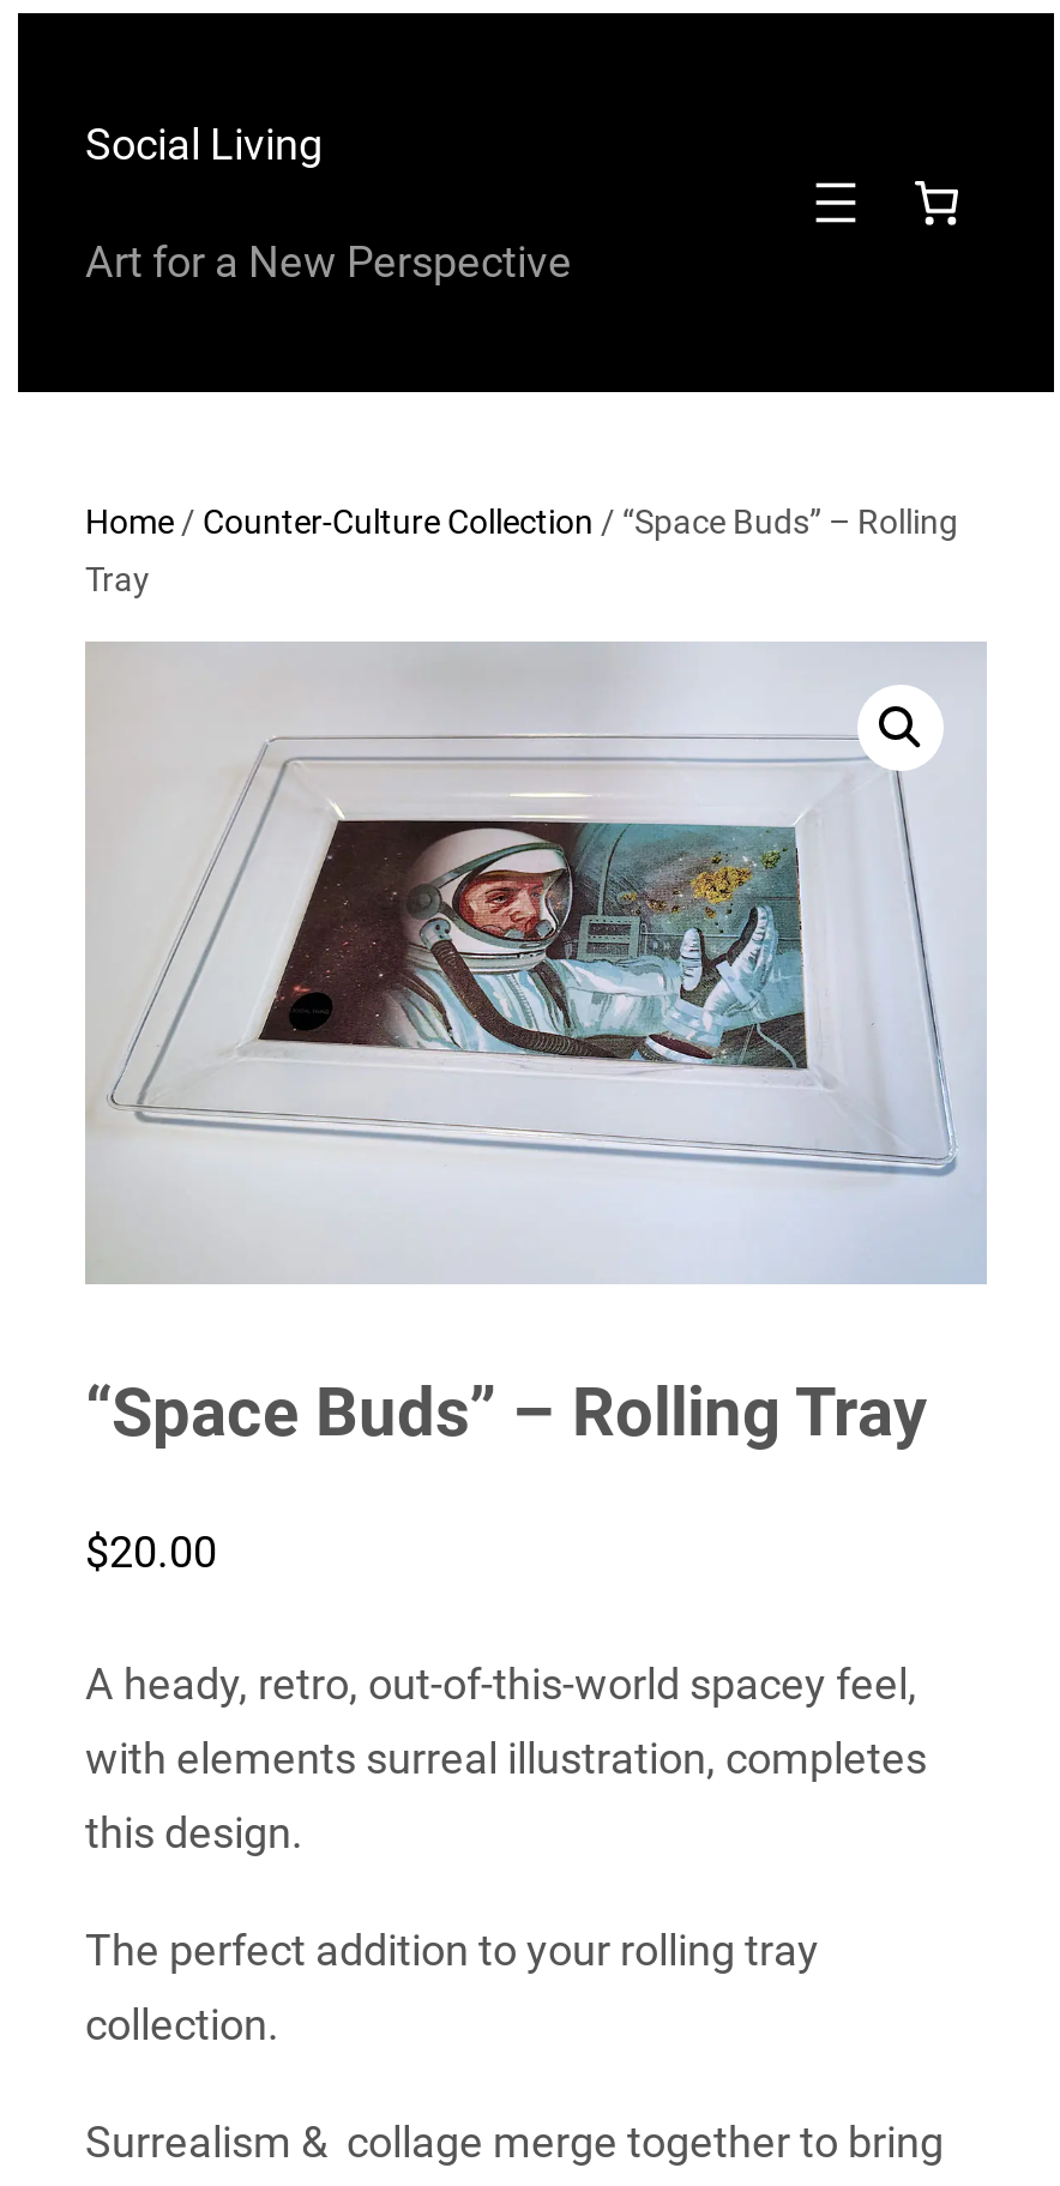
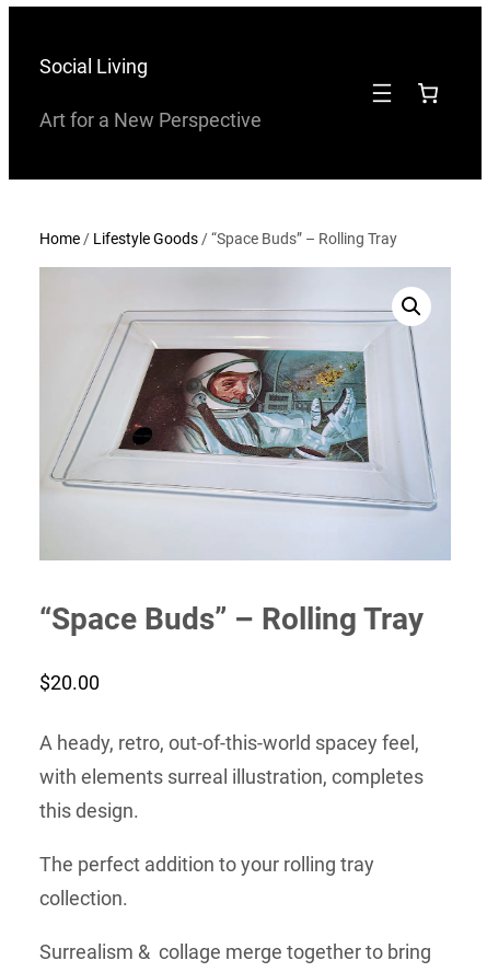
[85,502,958,598] Home / Counter-Culture Collection / “Space Buds” – Rolling | Tray -> [39,230,397,247] Home / Lifestyle Goods / “Space Buds” – Rolling Tray

